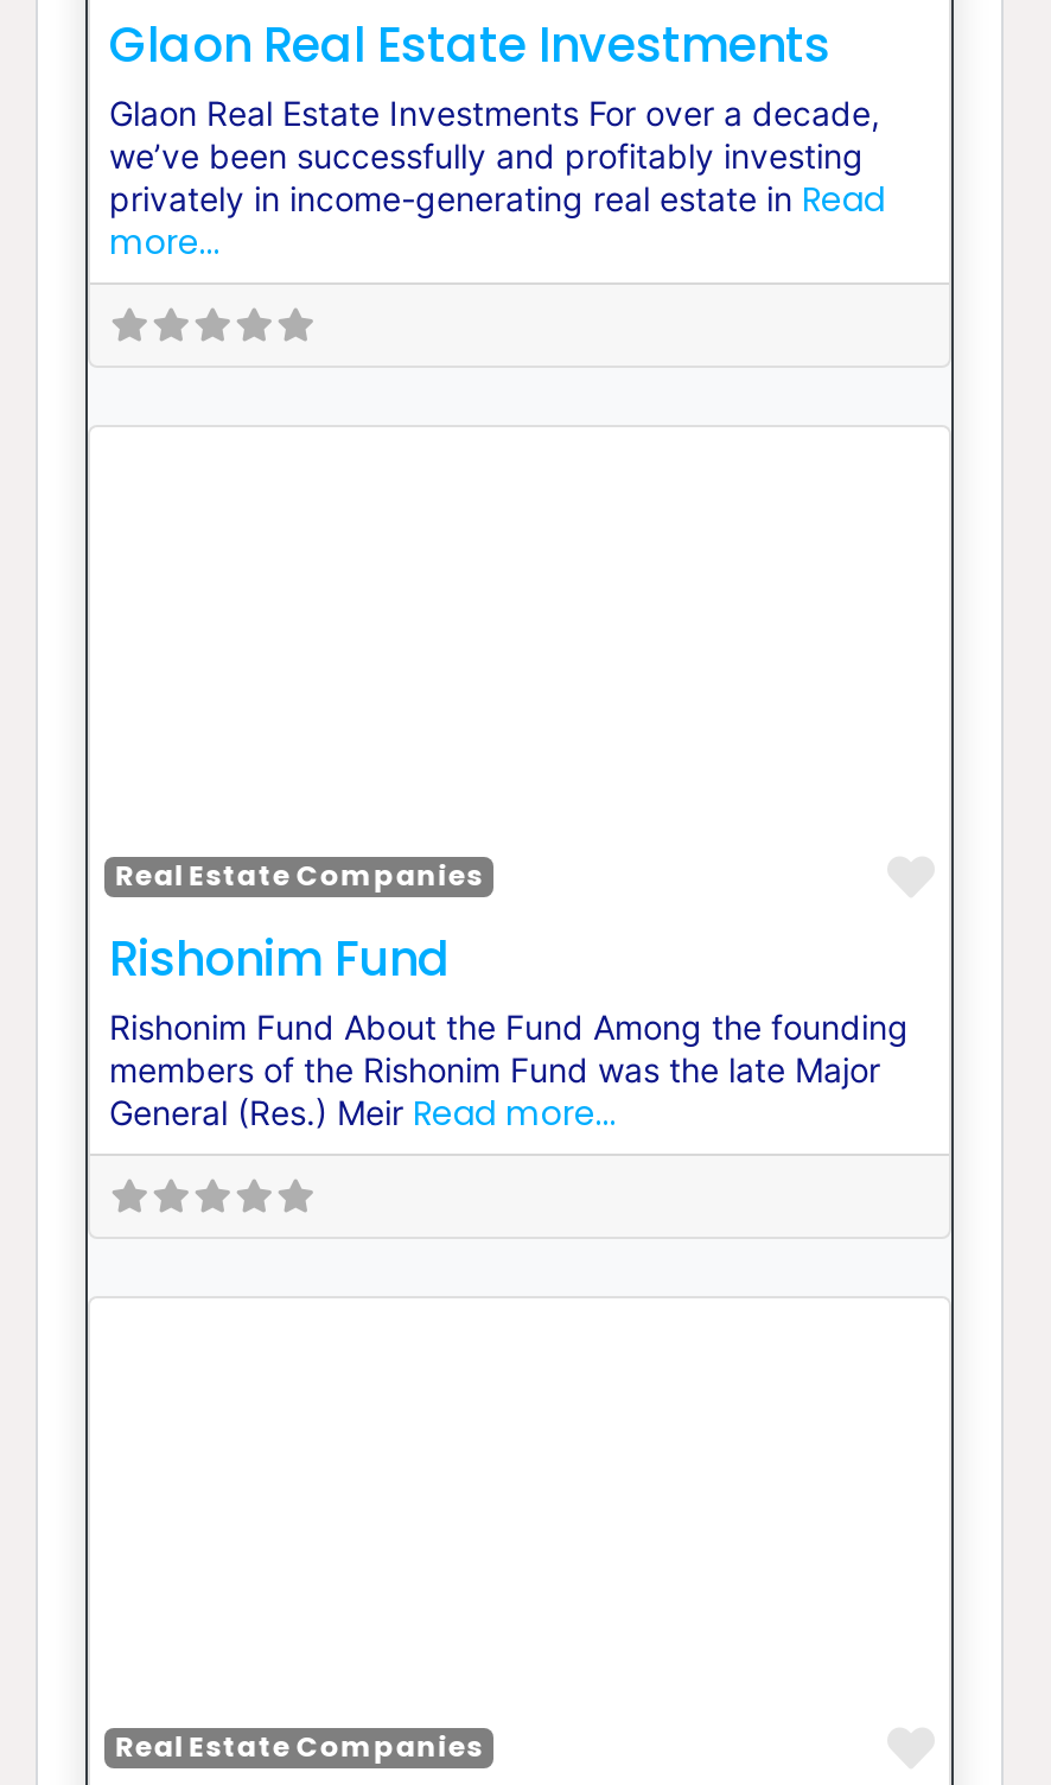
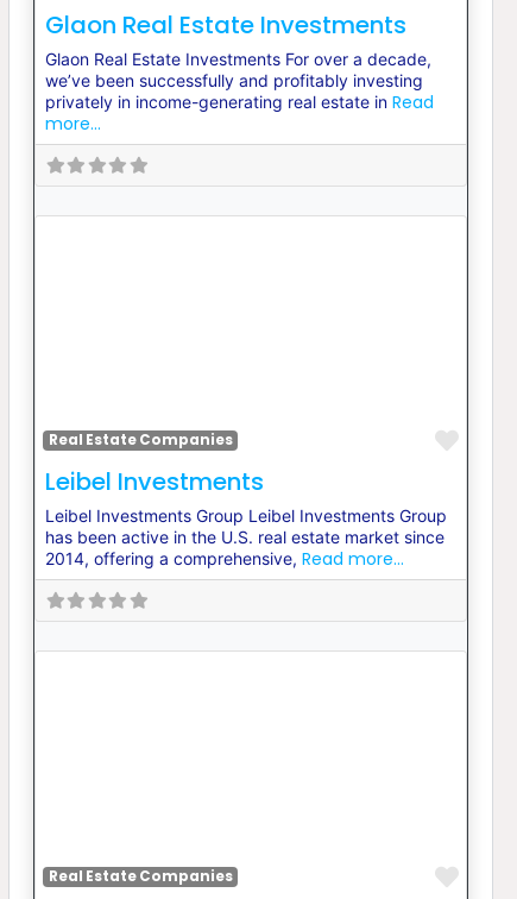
[109,925,909,1137] Rishonim Fund | Rishonim Fund About the Fund Among the founding | members of the Rishonim Fund was the late Major | General (Res.) Meir Read more... -> [45,465,447,571] Leibel Investments | Leibel Investments Group Leibel Investments Group | has been active in the U.S. real estate market since | 2014, offering a comprehensive, Read more...

